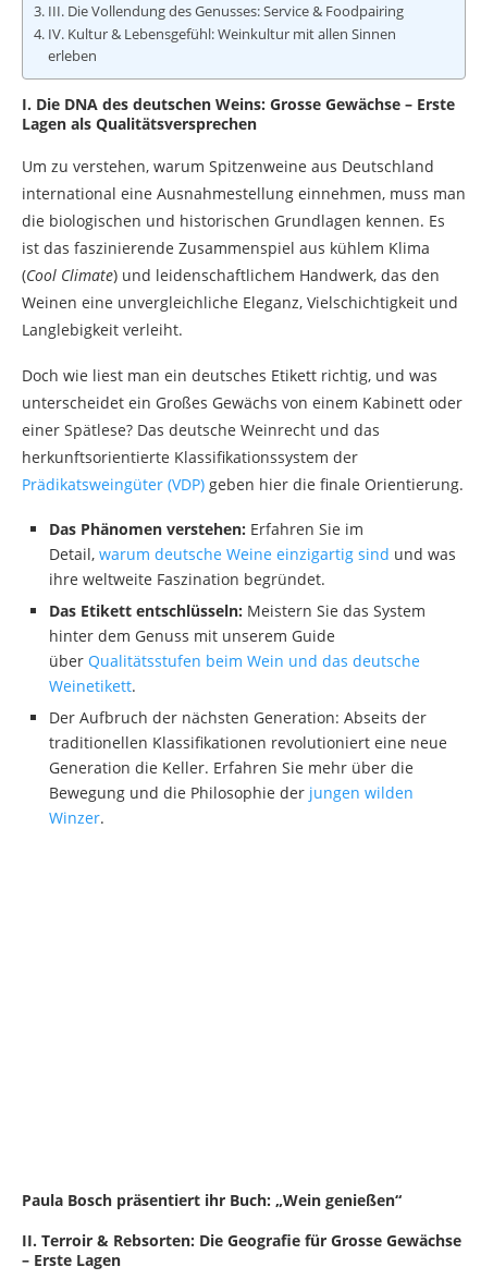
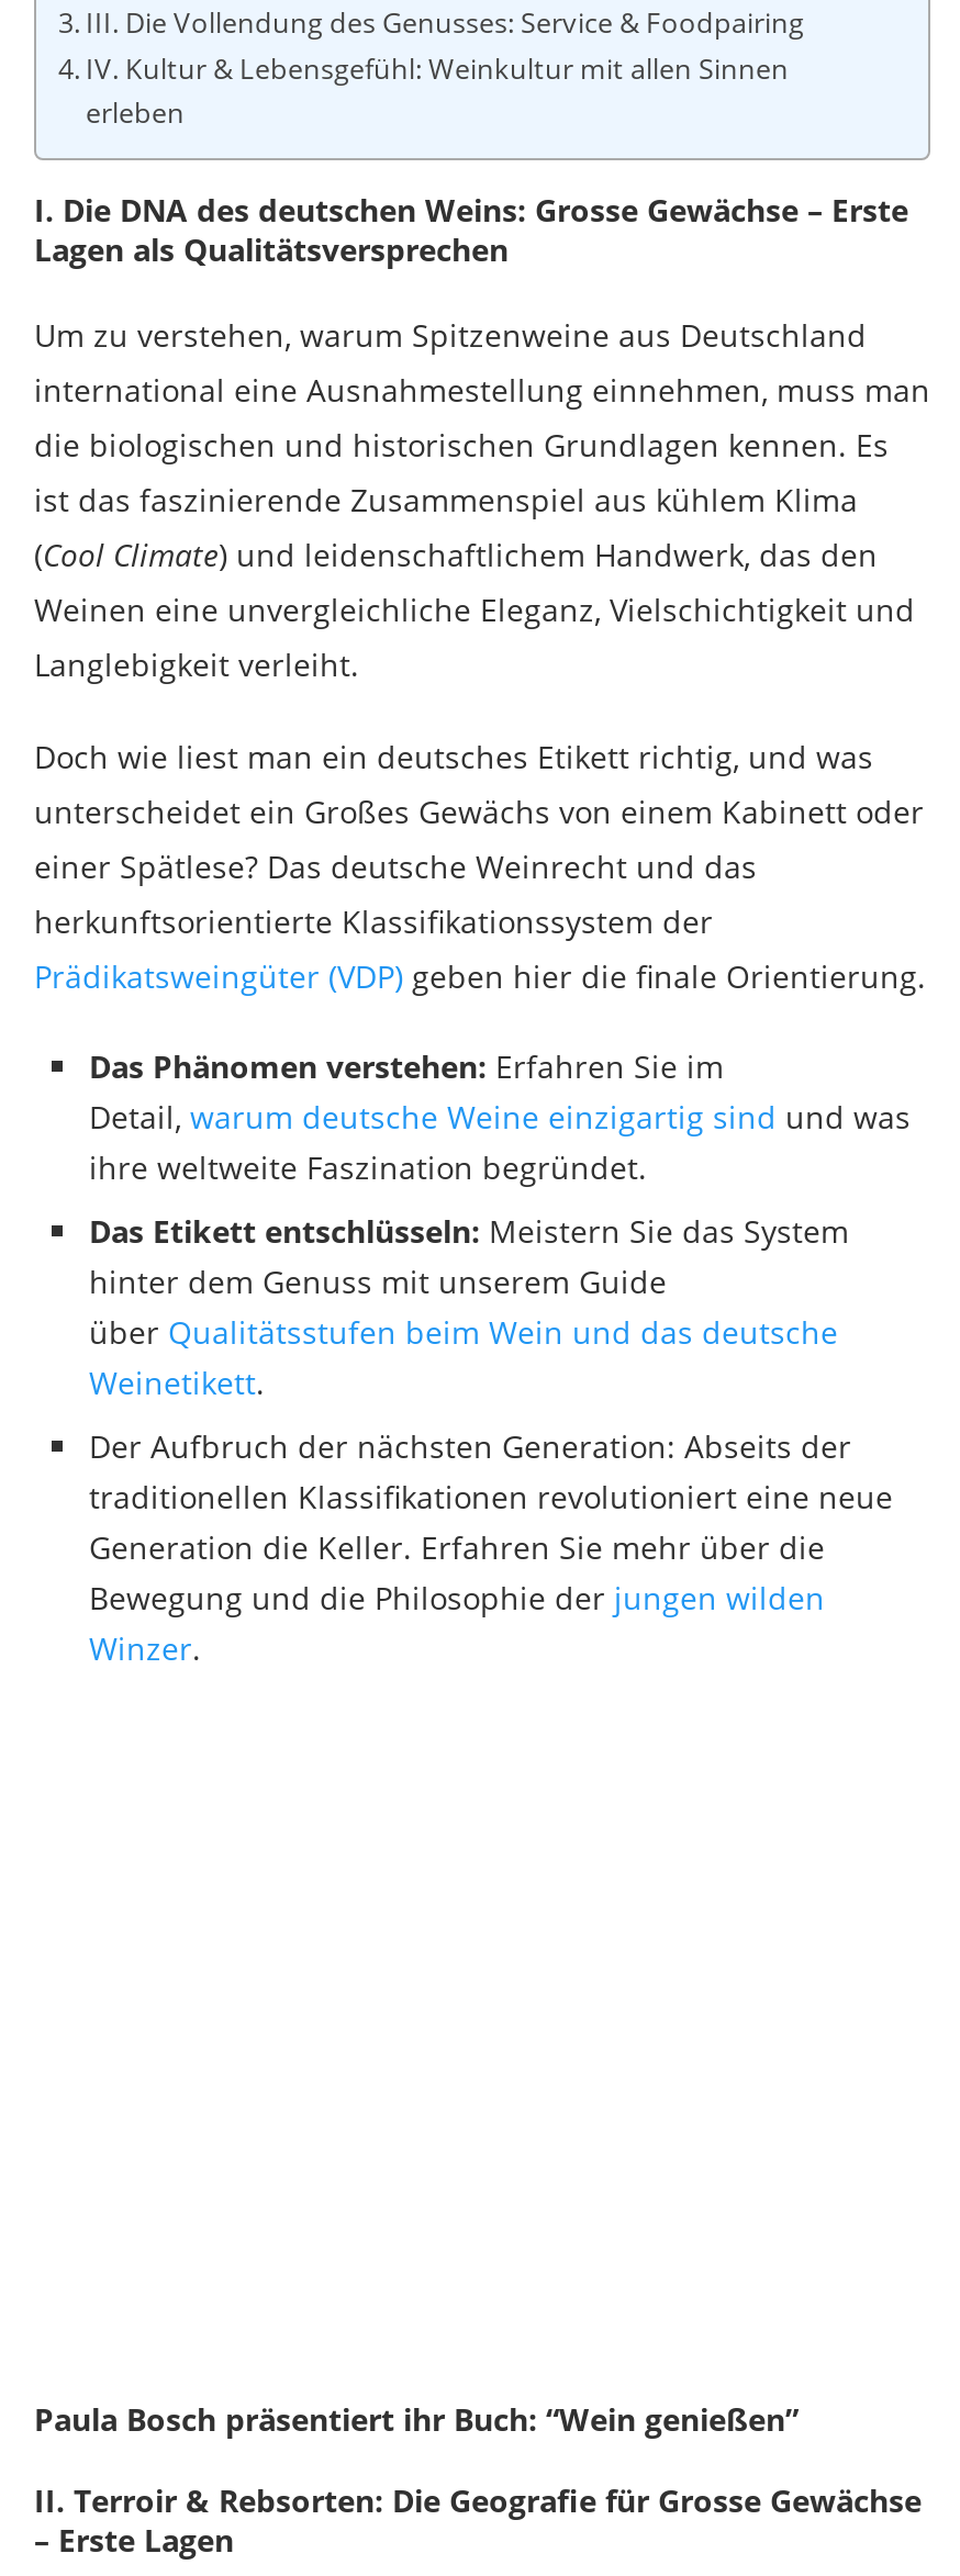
[22,1190,402,1211] Paula Bosch präsentiert ihr Buch: „Wein genießen“ -> [34,2399,799,2441] Paula Bosch präsentiert ihr Buch: “Wein genießen”

